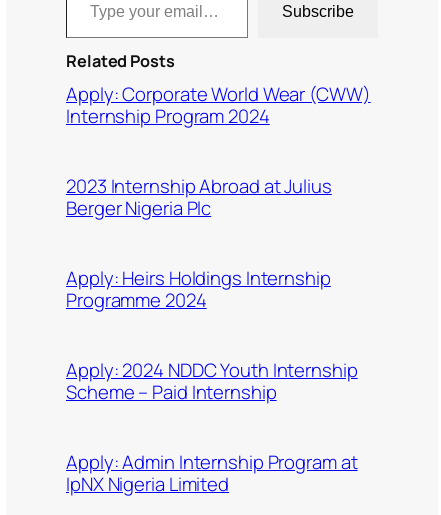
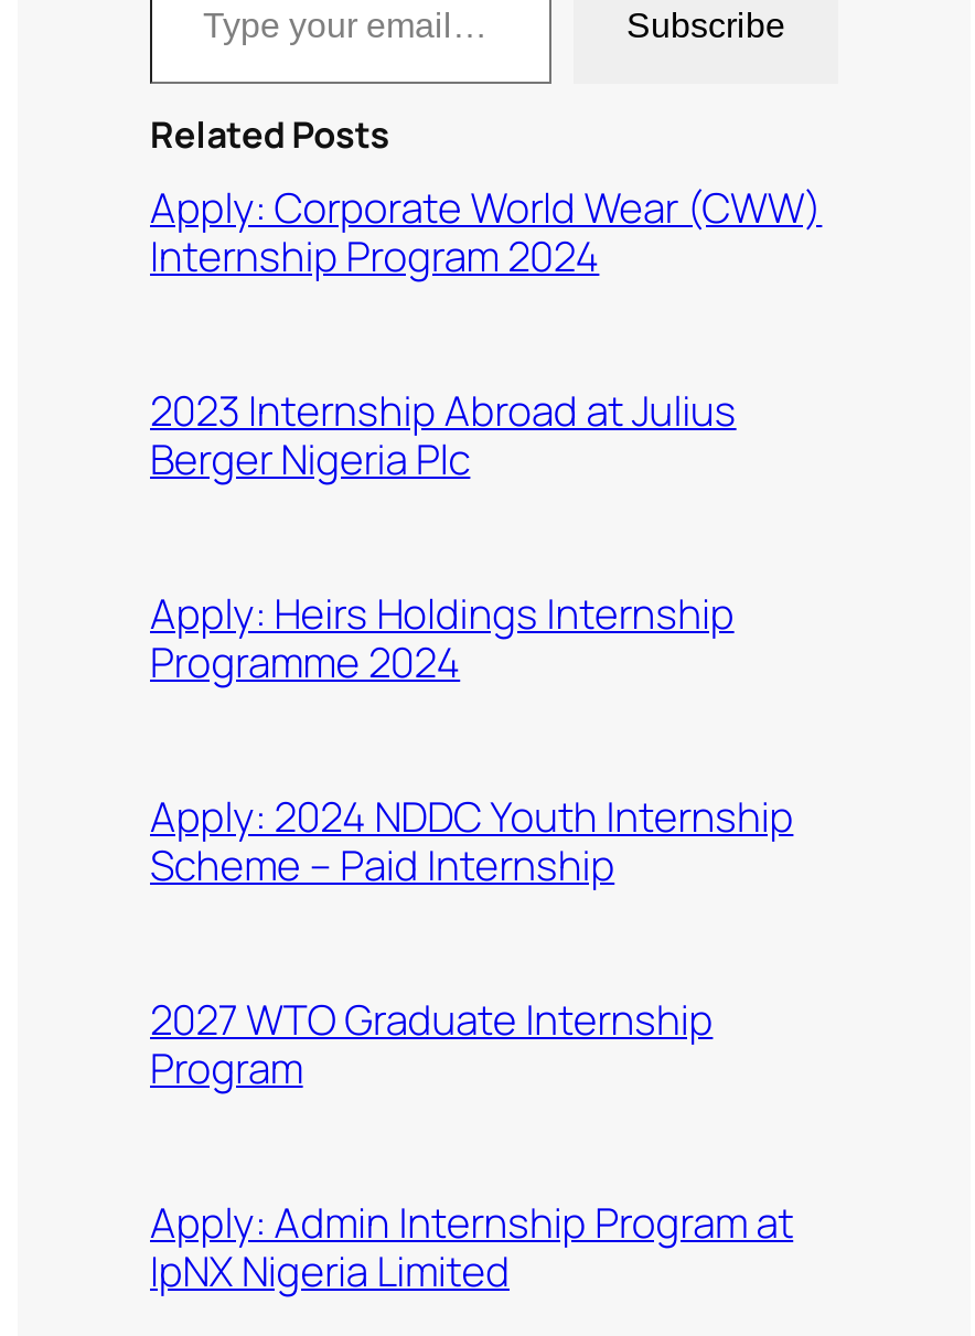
none -> [150,992,713,1097] 2027 WTO Graduate Internship | Program

